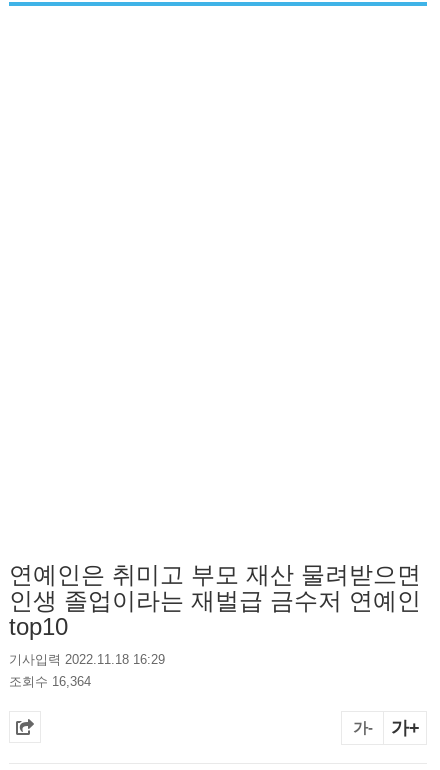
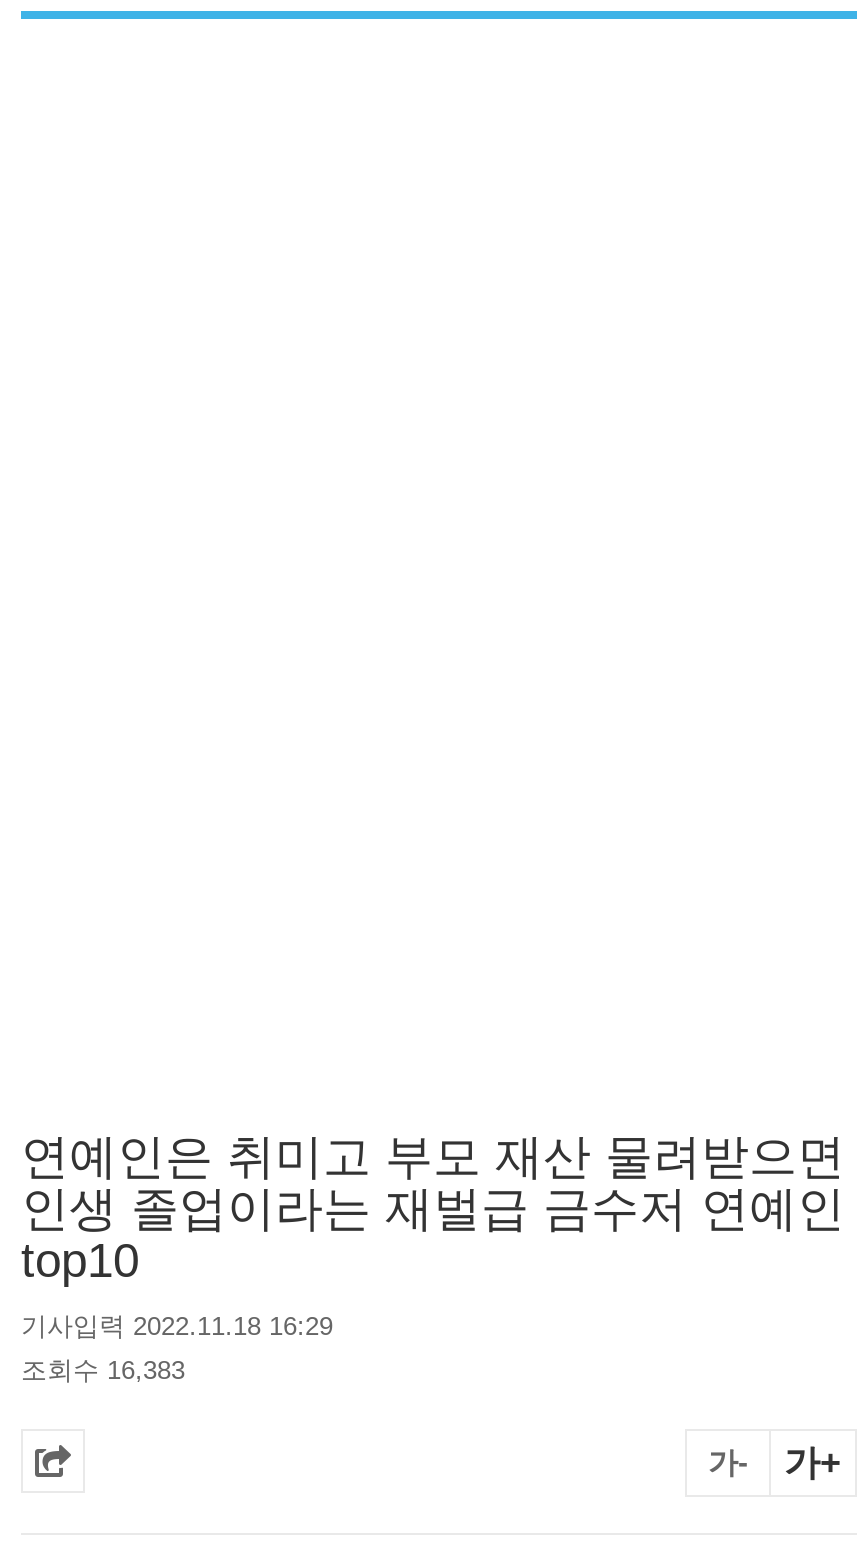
[9,674,91,689] 조회수 16,364 -> [21,1355,185,1385] 조회수 16,383

